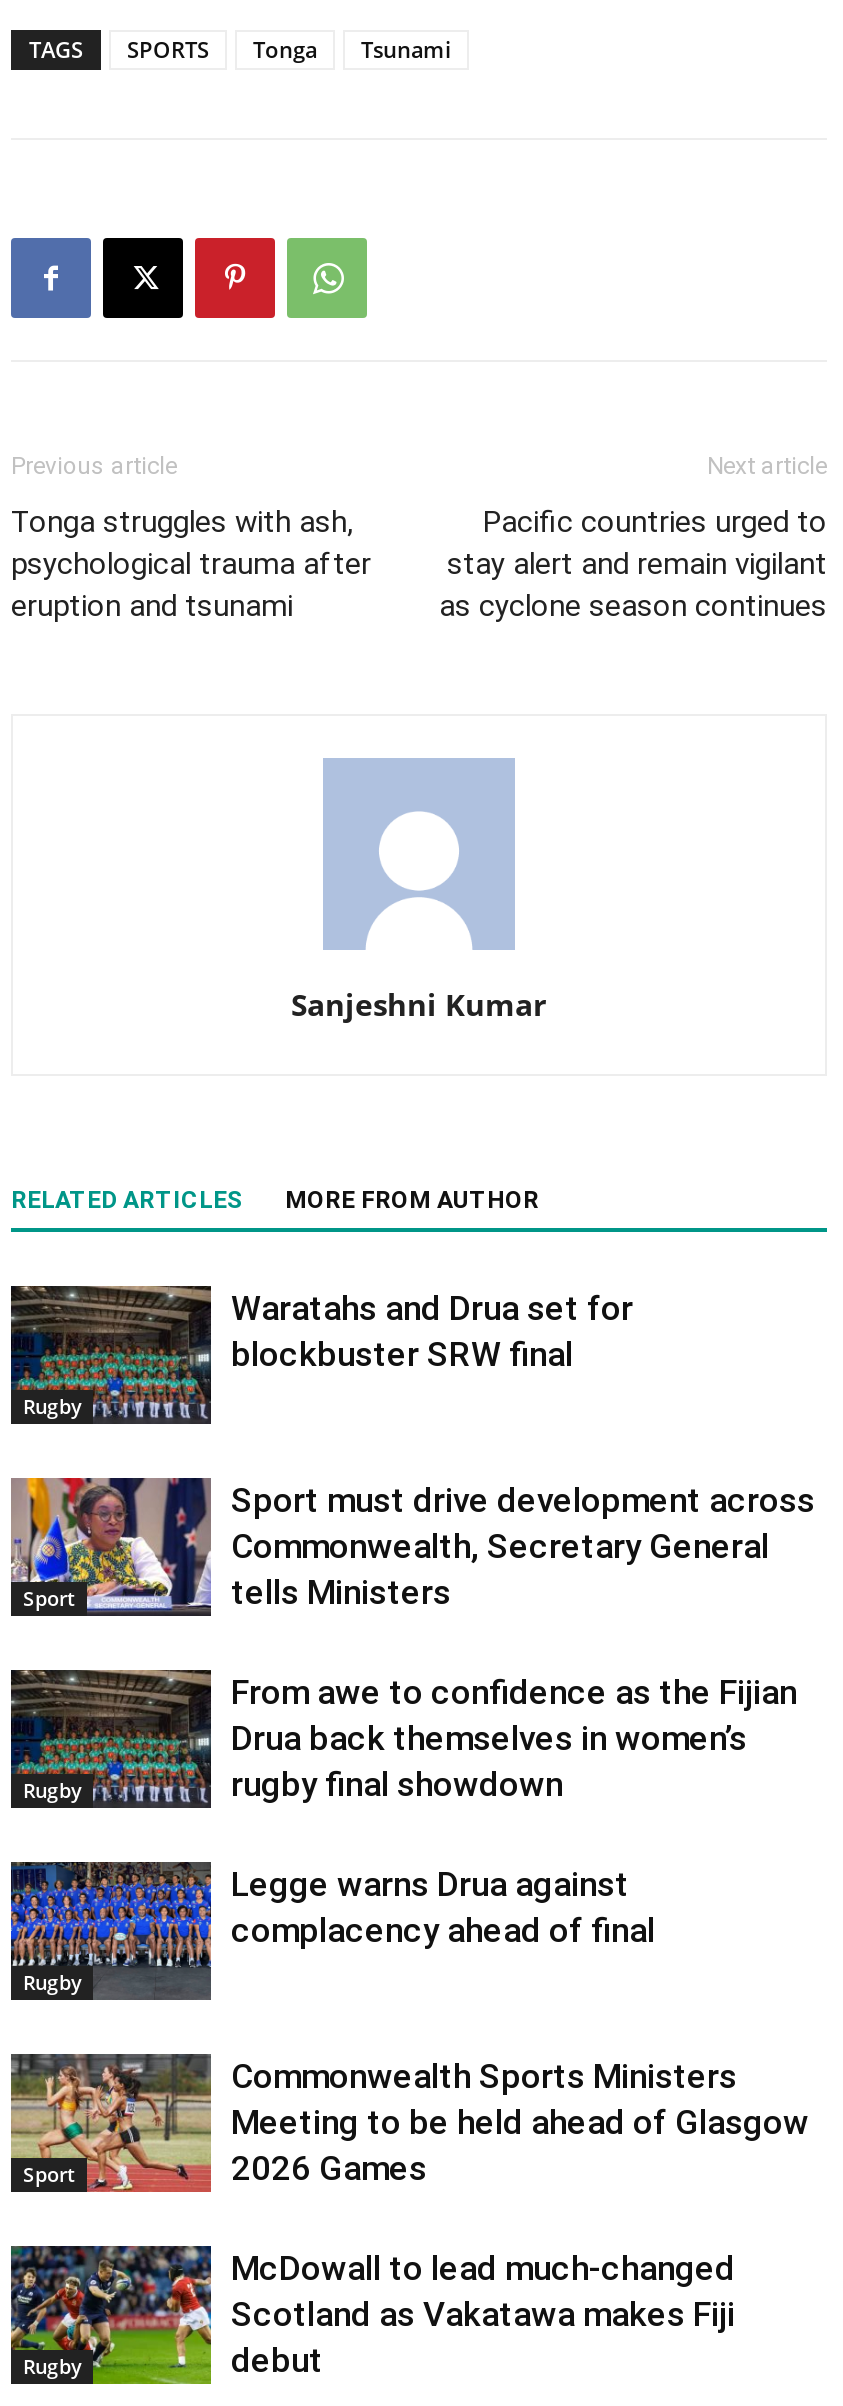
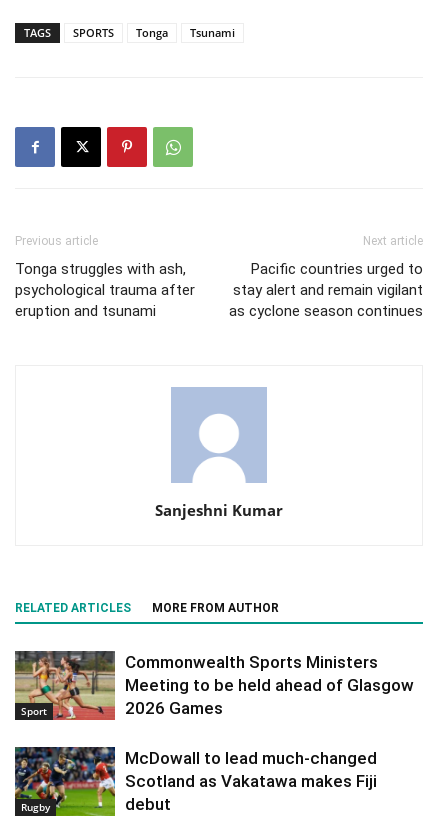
[9,1284,213,1426] [image] | Rugby -> none
[231,1288,633,1374] Waratahs and Drua set for | blockbuster SRW final -> none
[11,1476,203,1618] [image] | Sport -> none
[231,1480,815,1612] Sport must drive development across | Commonwealth, Secretary General | tells Ministers -> none
[9,1668,203,1810] [image] | Rugby -> none
[231,1672,797,1804] From awe to confidence as the Fijian | Drua back themselves in women’s | rugby final showdown -> none
[9,1860,213,2002] [image] | Rugby -> none
[231,1864,655,1950] Legge warns Drua against | complacency ahead of final -> none

